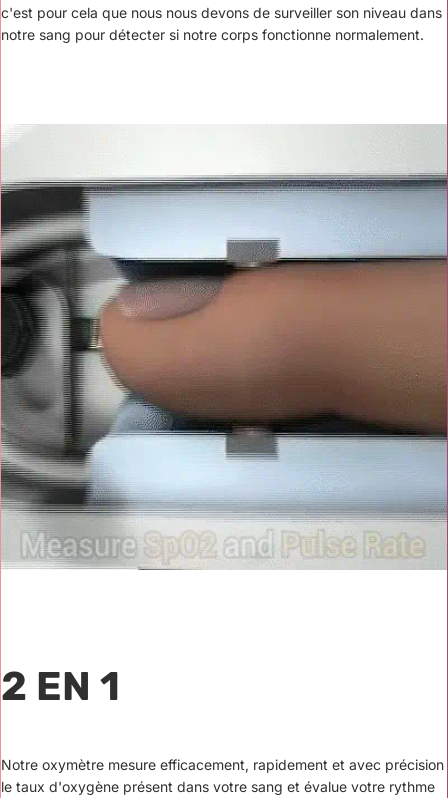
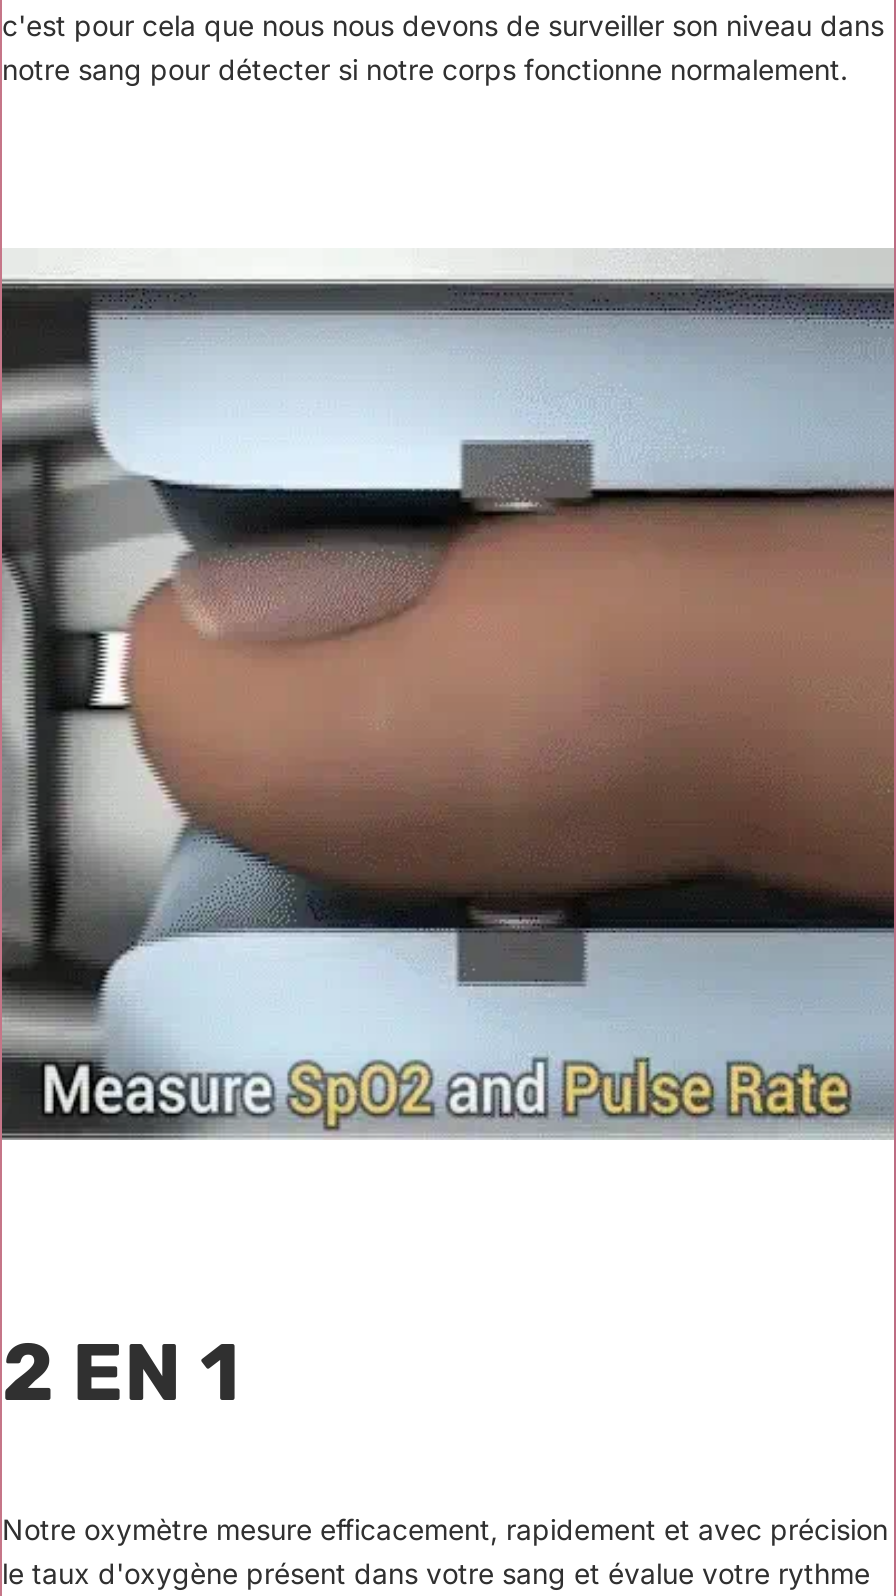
[3,139,445,570] [image] -> [6,276,890,1140] [image]

